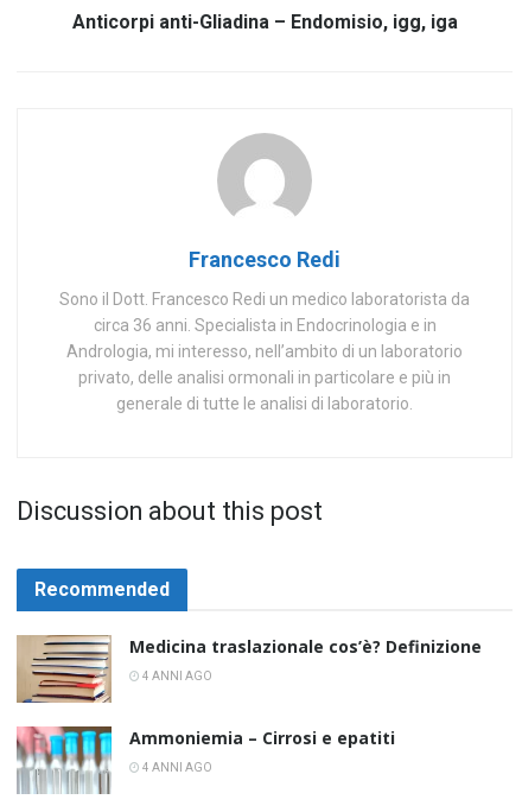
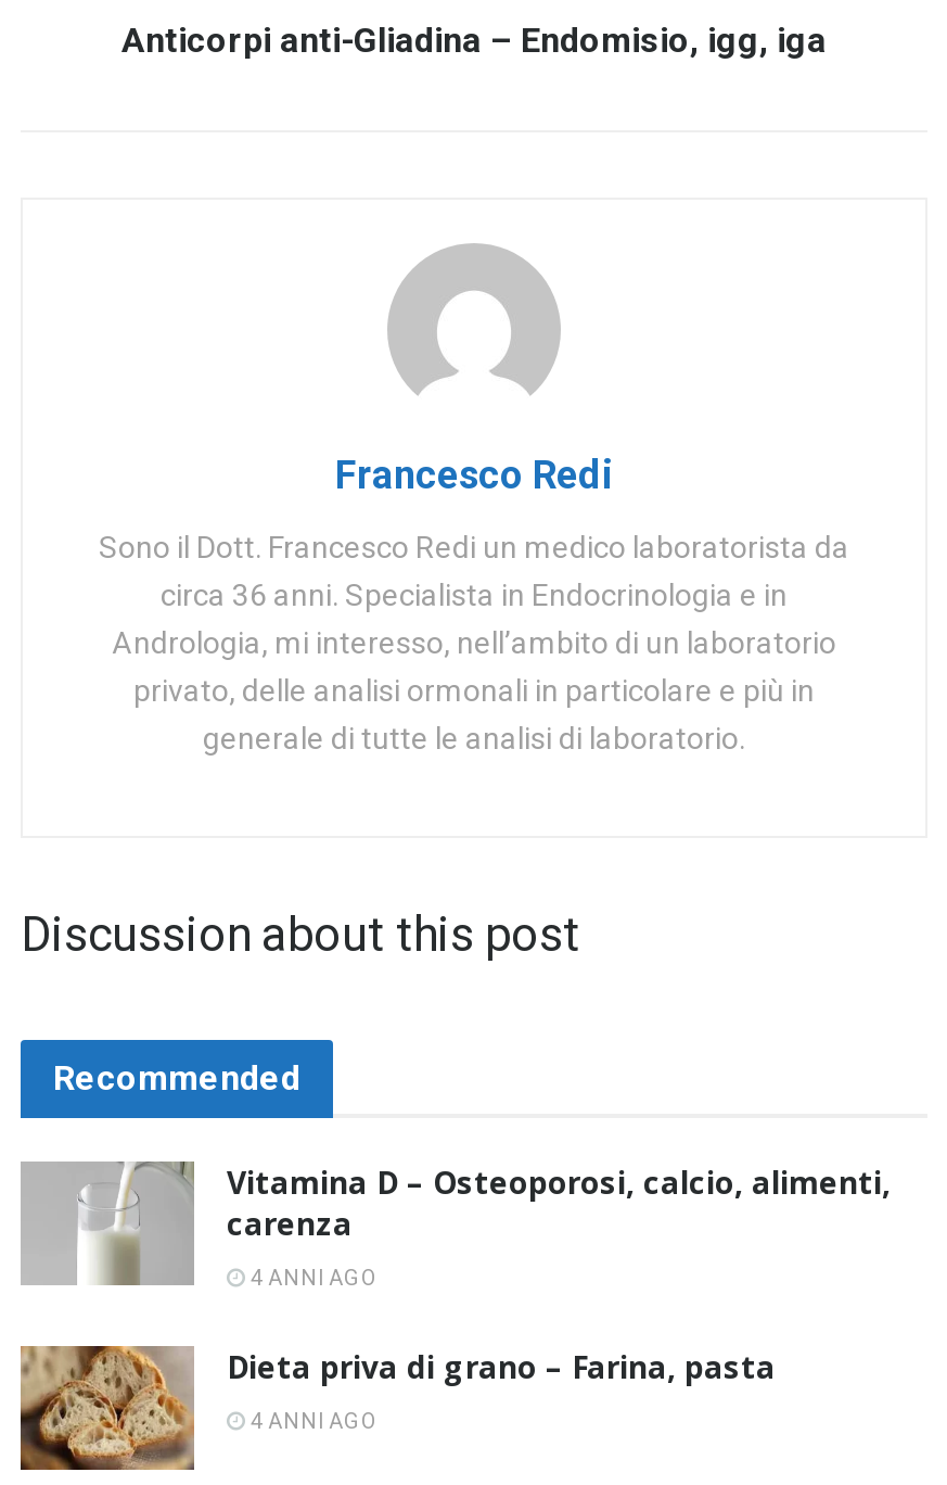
[15,634,482,704] [image] | Medicina traslazionale cos’è? Definizione -> [21,1162,891,1303] [image] | Vitamina D – Osteoporosi, calcio, alimenti, | carenza
[15,725,395,794] [image] | Ammoniemia – Cirrosi e epatiti -> [21,1344,776,1472] [image] | Dieta priva di grano – Farina, pasta

